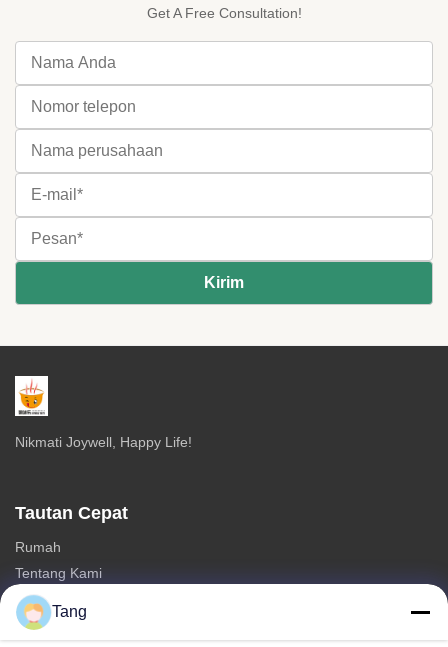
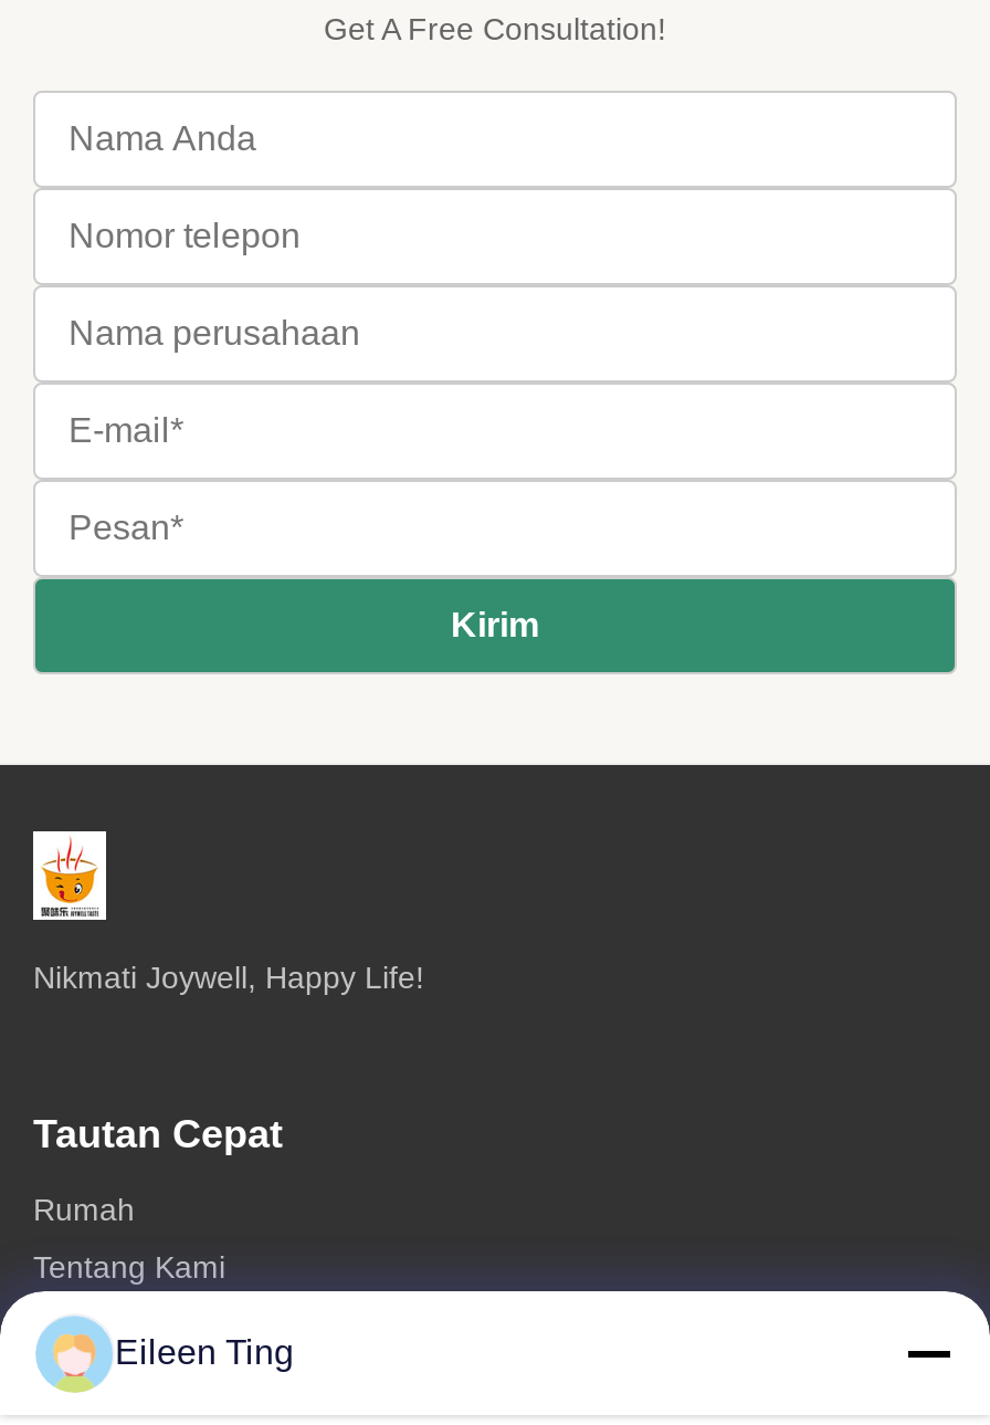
[52,603,87,620] Tang -> [115,1333,294,1371] Eileen Ting

